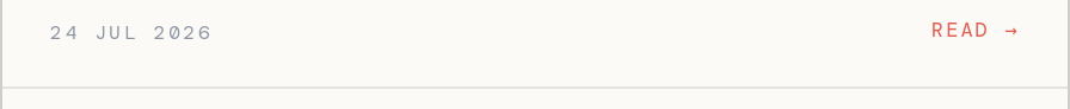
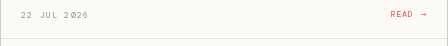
[50,19,213,43] 24 JUL 2026 -> [21,9,89,19] 22 JUL 2026

